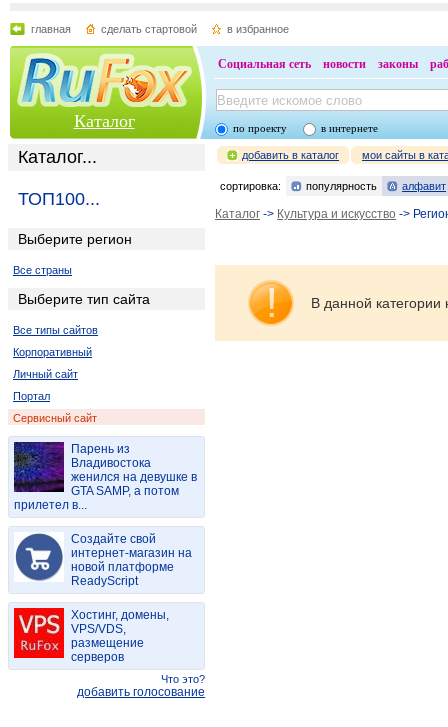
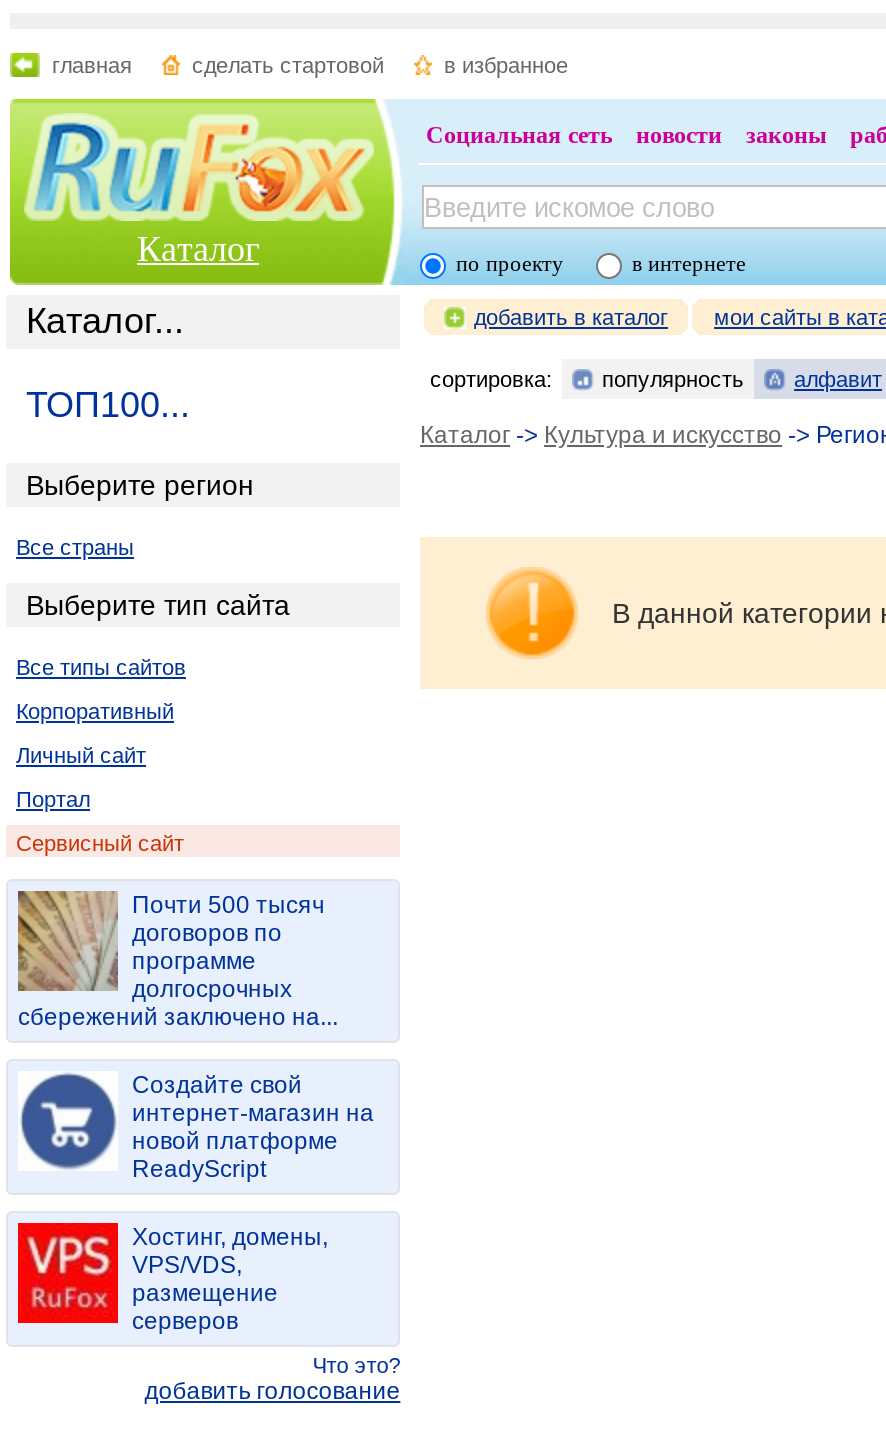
[13,441,197,512] [image] | Парень из | Владивостока | женился на девушке в | GTA SAMP, а потом | прилетел в... -> [16,889,338,1031] [image] | Почти 500 тысяч | договоров по | программе | долгосрочных | сбережений заключено на...

